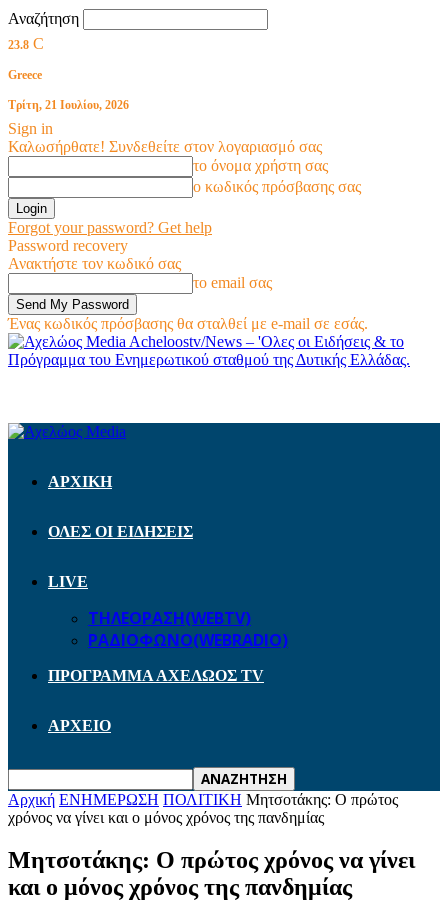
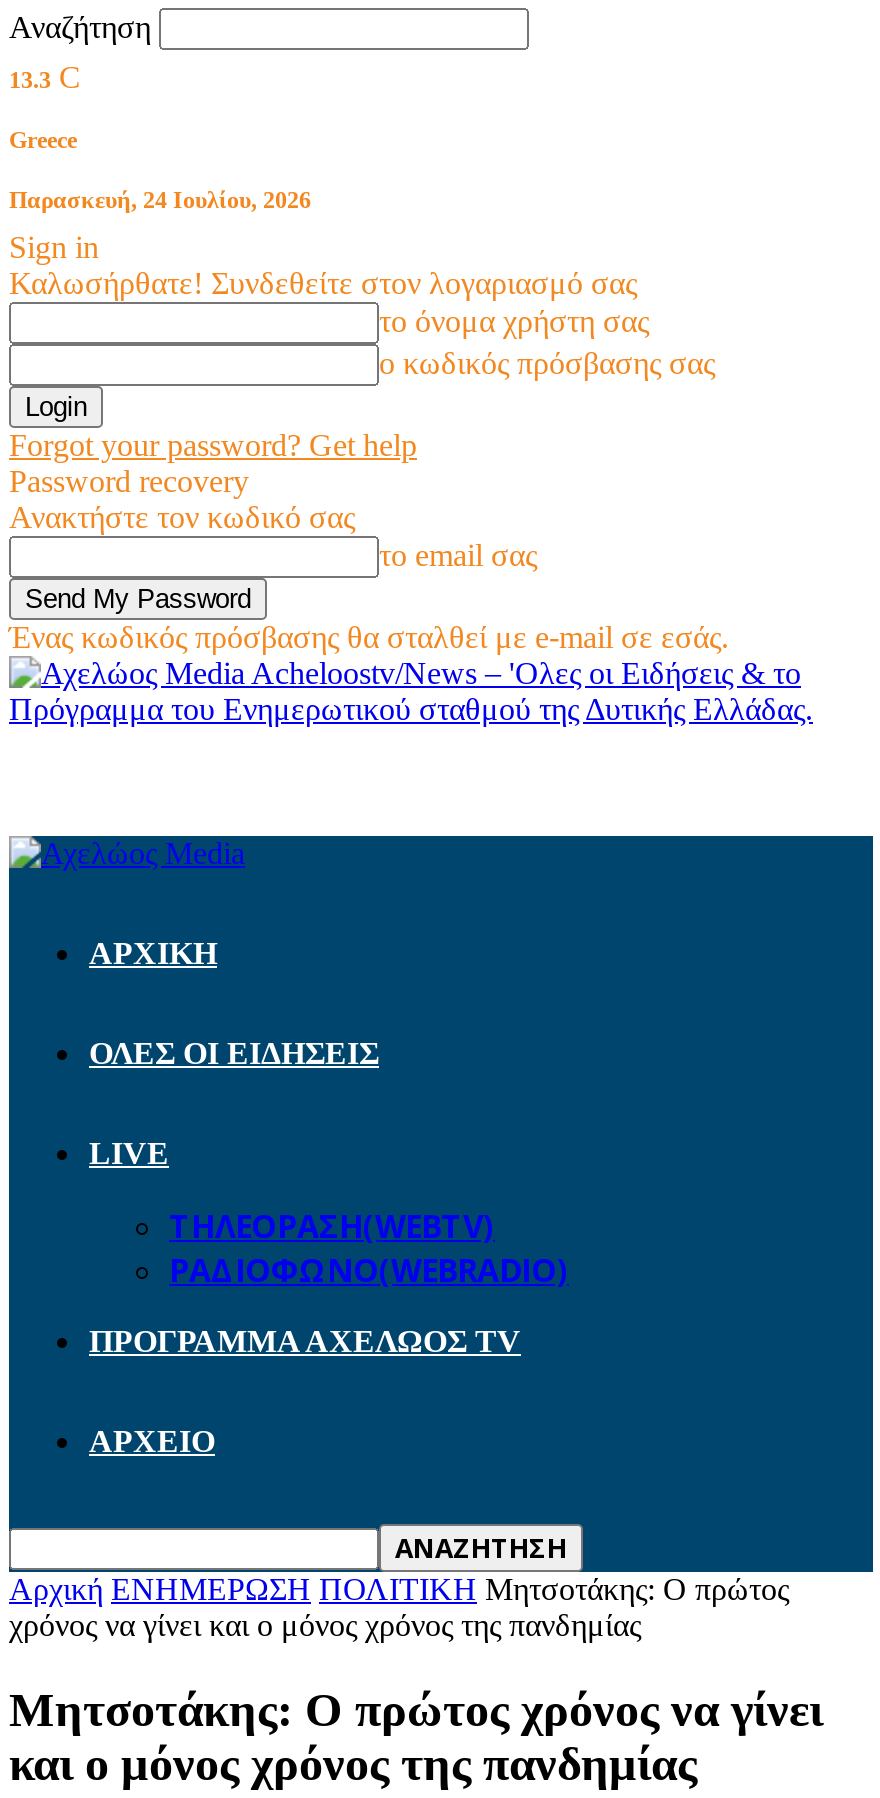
[8,35,44,52] 23.8 C -> [9,60,81,94] 13.3 C
[8,98,129,112] Τρίτη, 21 Ιουλίου, 2026 -> [9,186,311,214] Παρασκευή, 24 Ιουλίου, 2026

